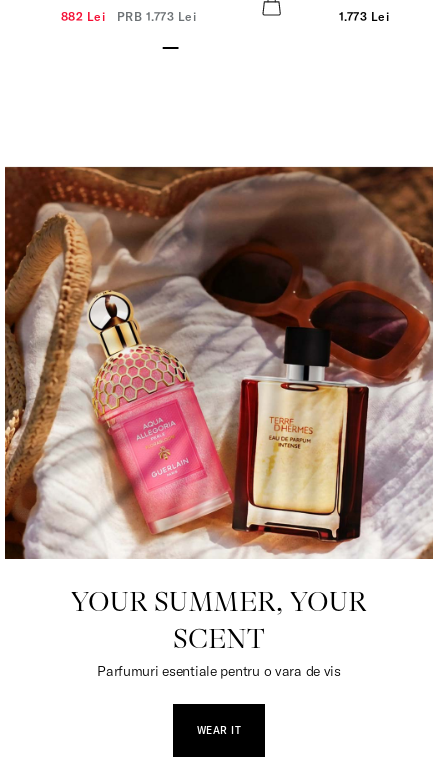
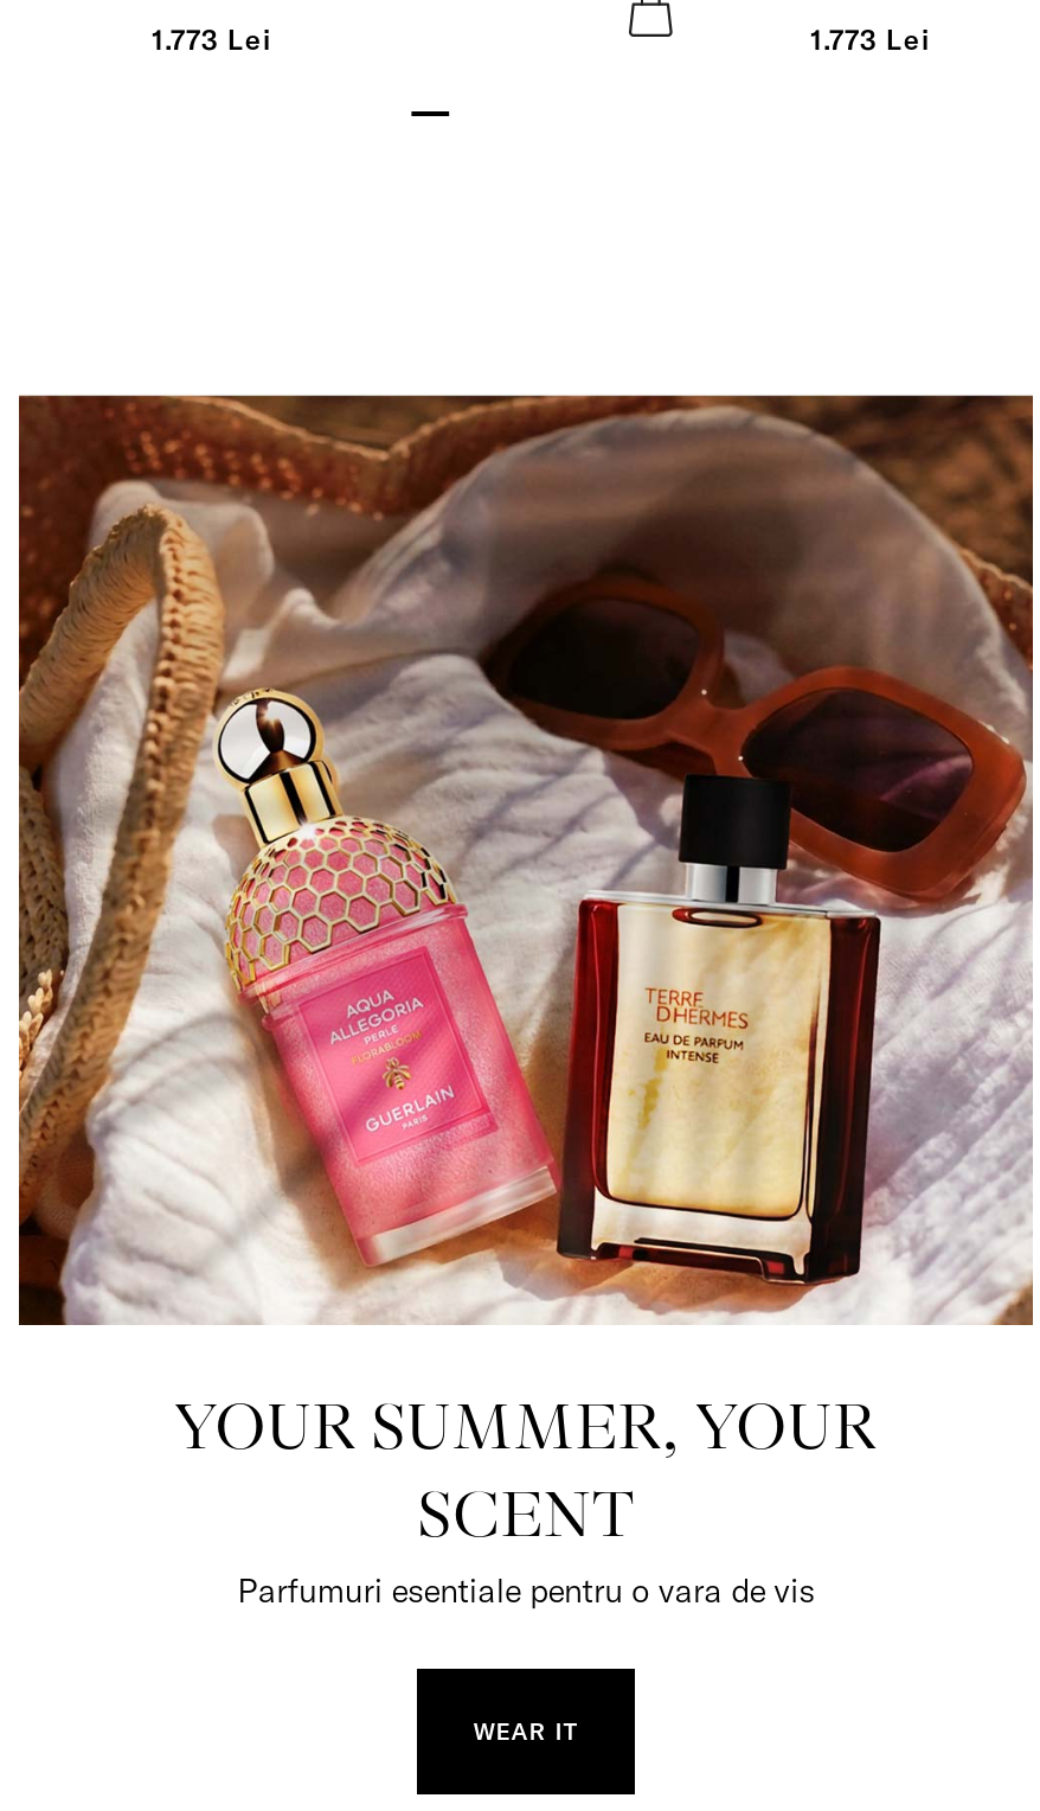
[61,9,196,24] 882 Lei PRB 1.773 Lei -> [152,21,271,57] 1.773 Lei

